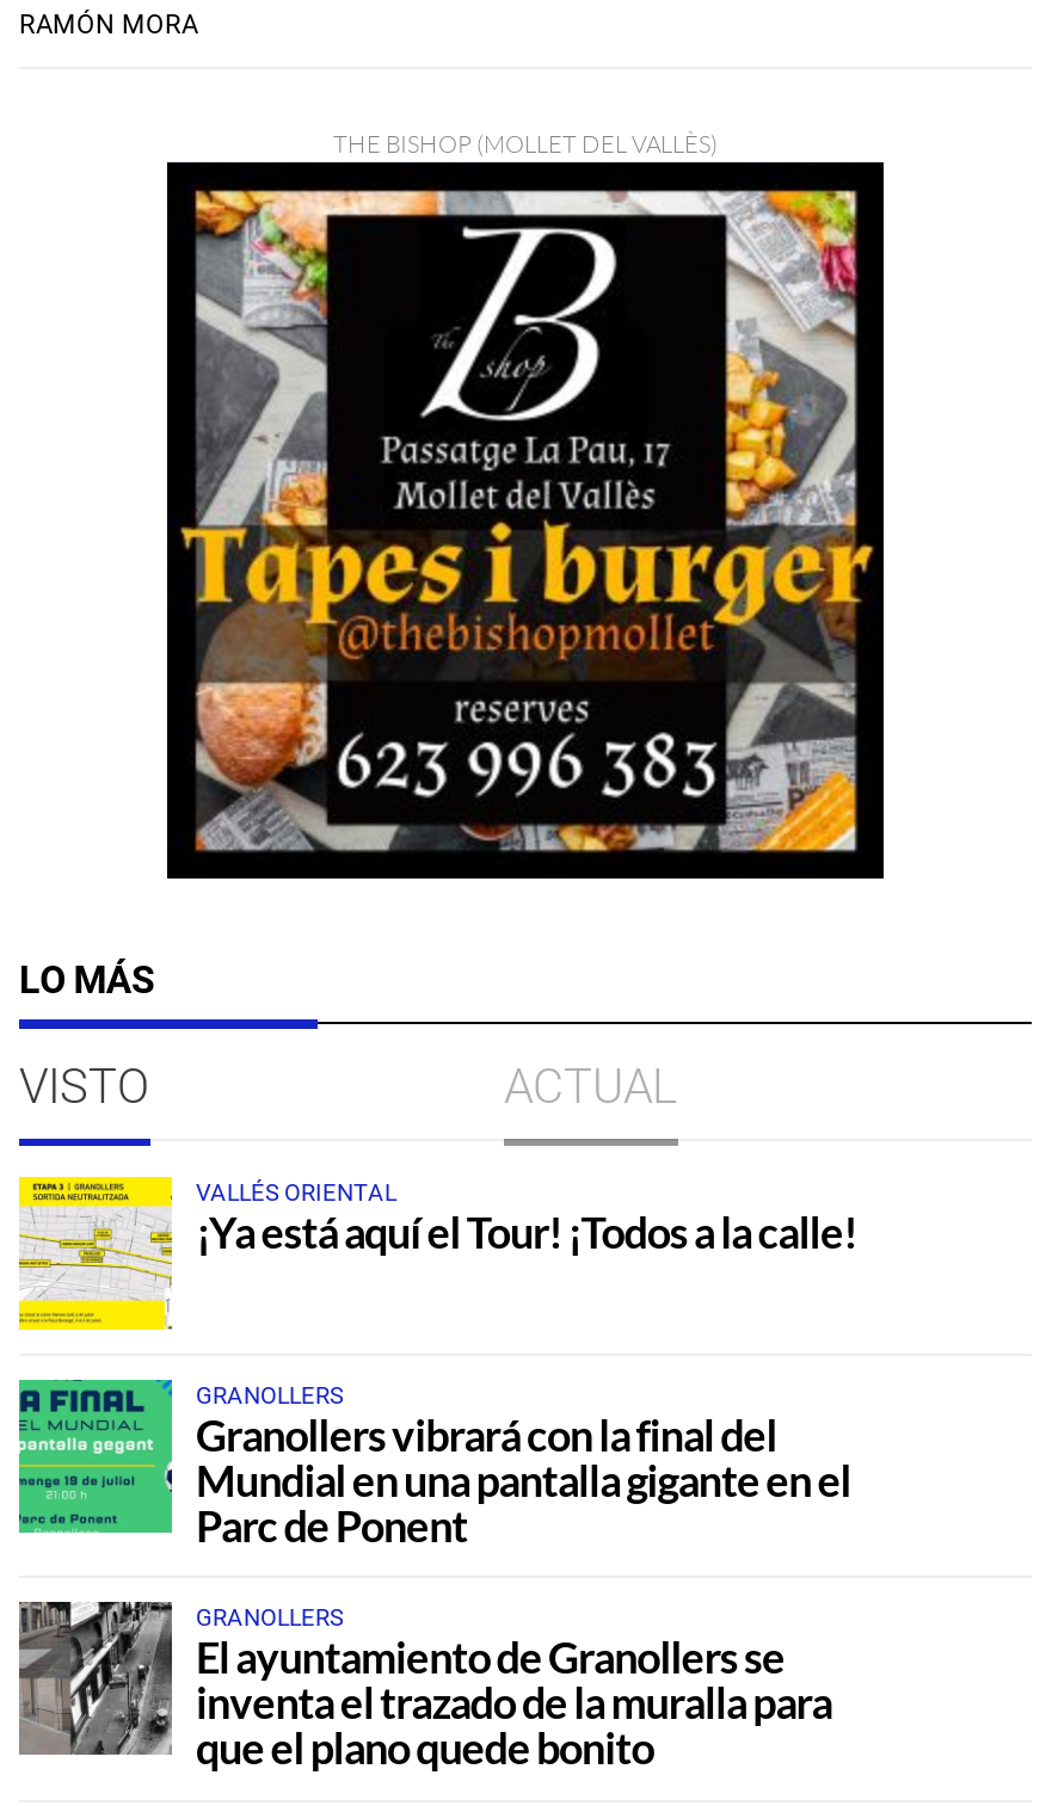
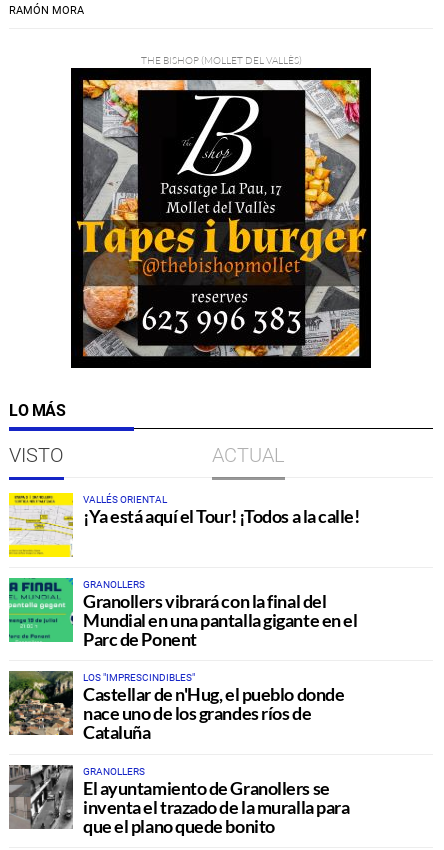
none -> [9,670,344,743] [image] | LOS "IMPRESCINDIBLES" | Castellar de n'Hug, el pueblo donde | nace uno de los grandes ríos de | Cataluña

